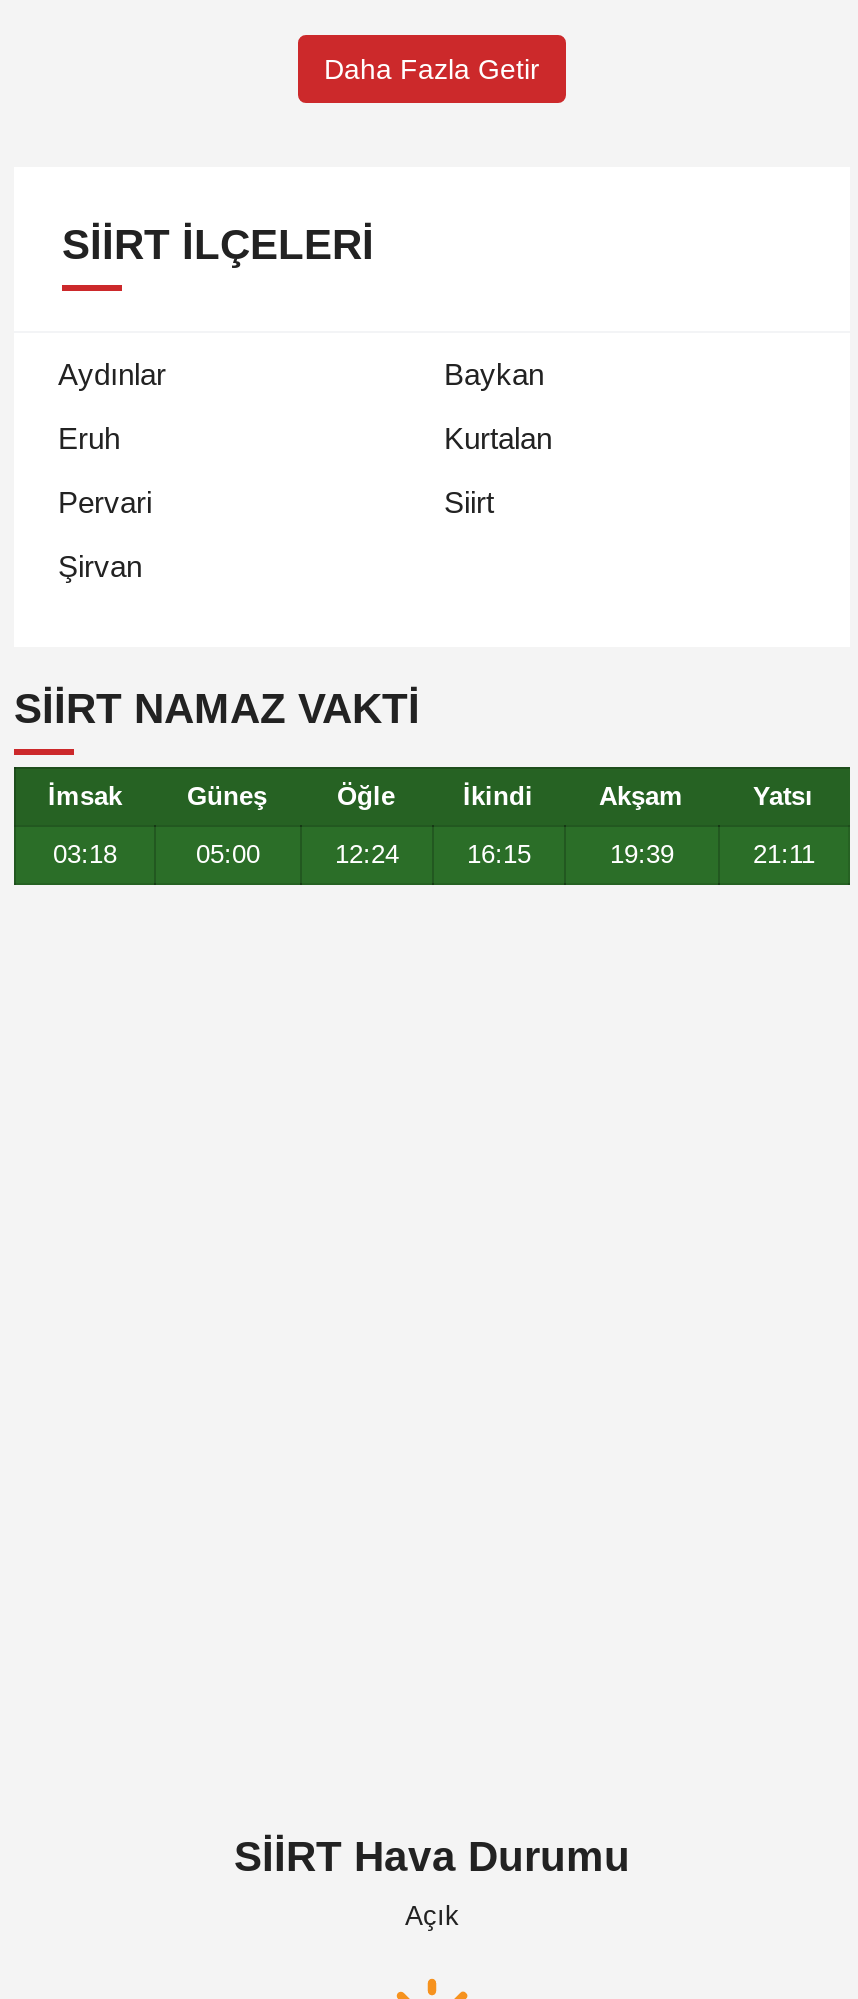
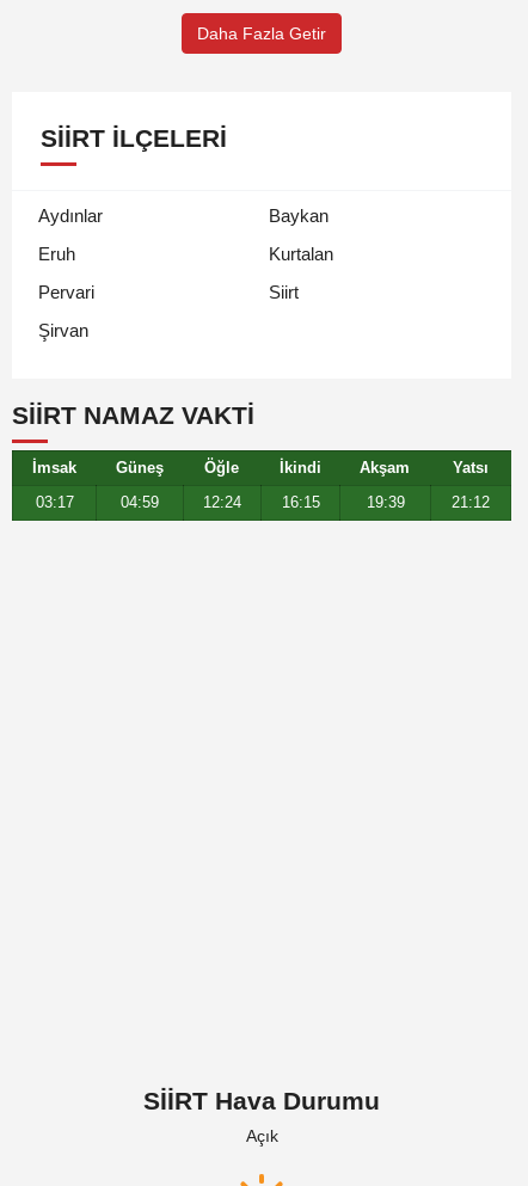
[53,839,117,869] 03:18 -> [35,493,73,511] 03:17
[196,839,260,869] 05:00 -> [121,493,159,511] 04:59
[753,839,815,869] 21:11 -> [452,493,490,511] 21:12

